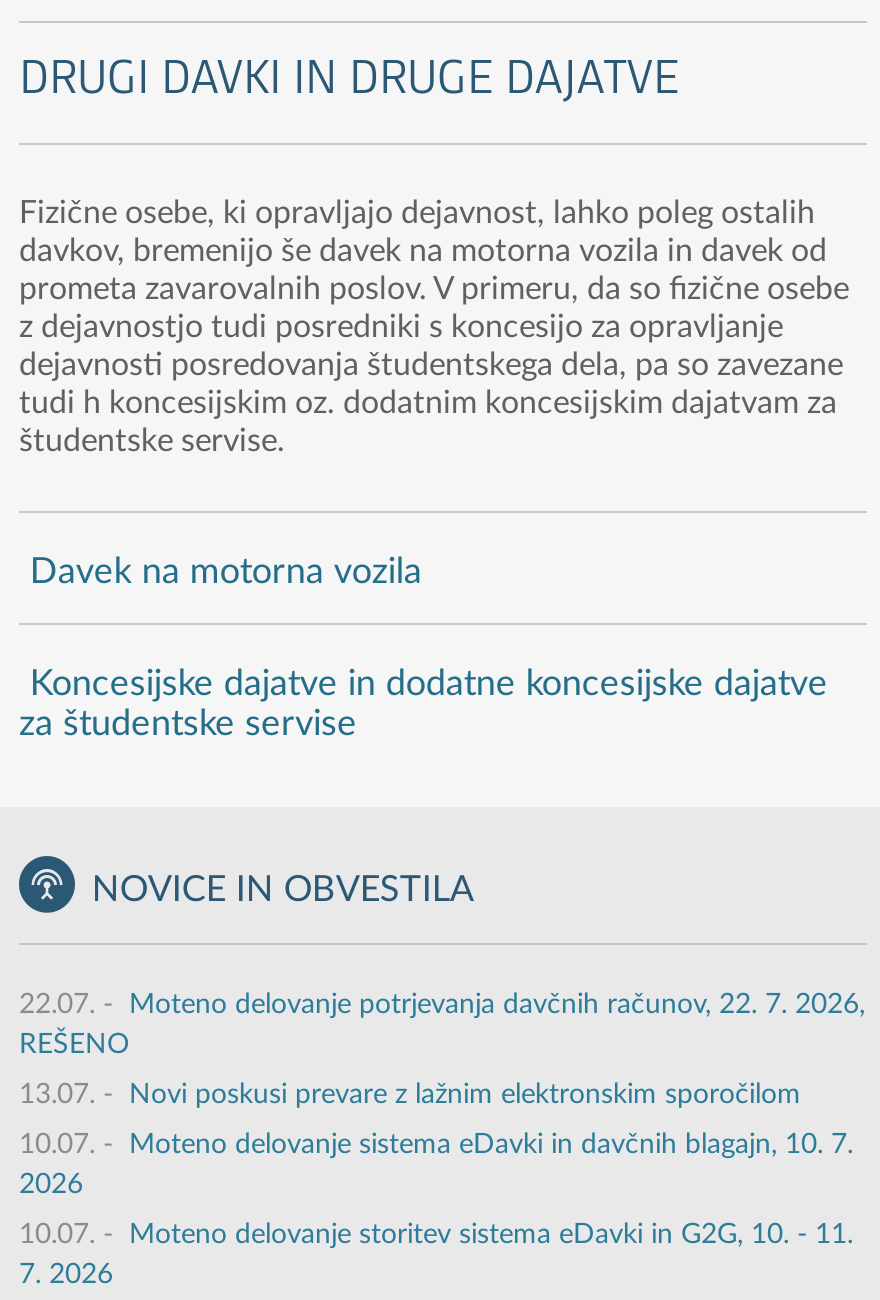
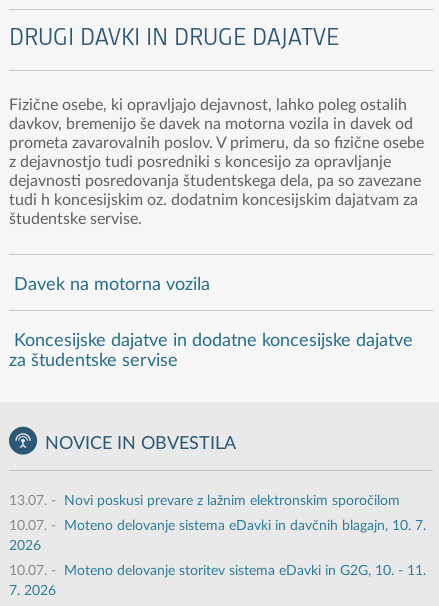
[19,991,865,1059] 22.07. - Moteno delovanje potrjevanja davčnih računov, 22. 7. 2026, | REŠENO -> none

